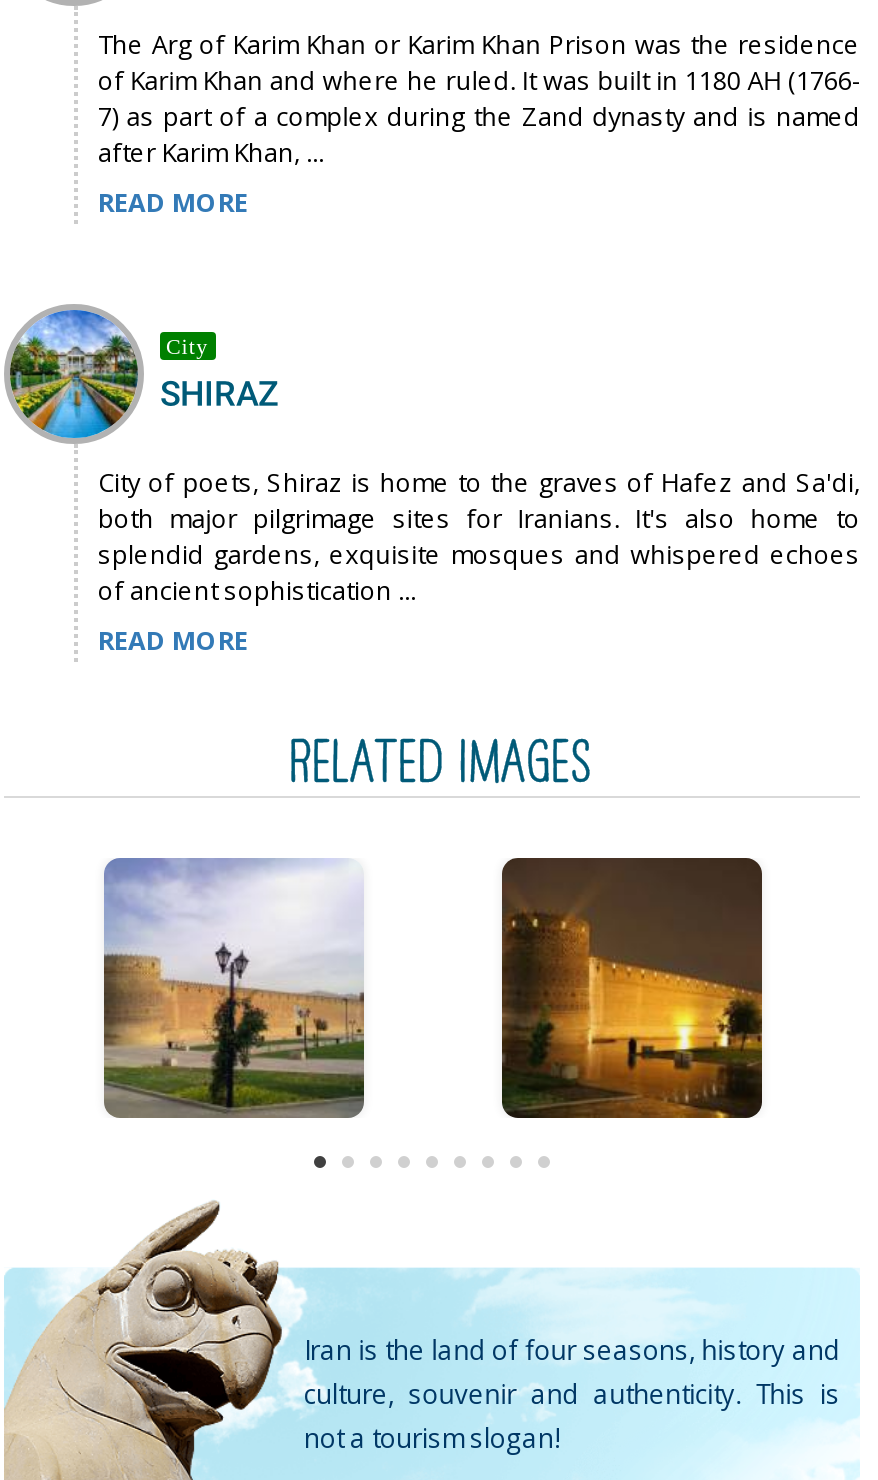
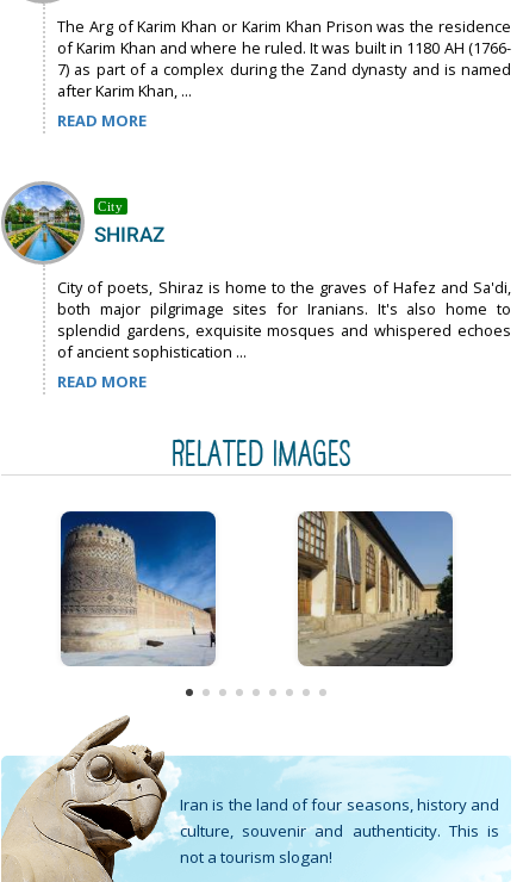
[104,858,366,1118] [image] -> [61,510,217,666] [image]
[502,856,764,1120] [image] -> [298,510,454,667] [image]

